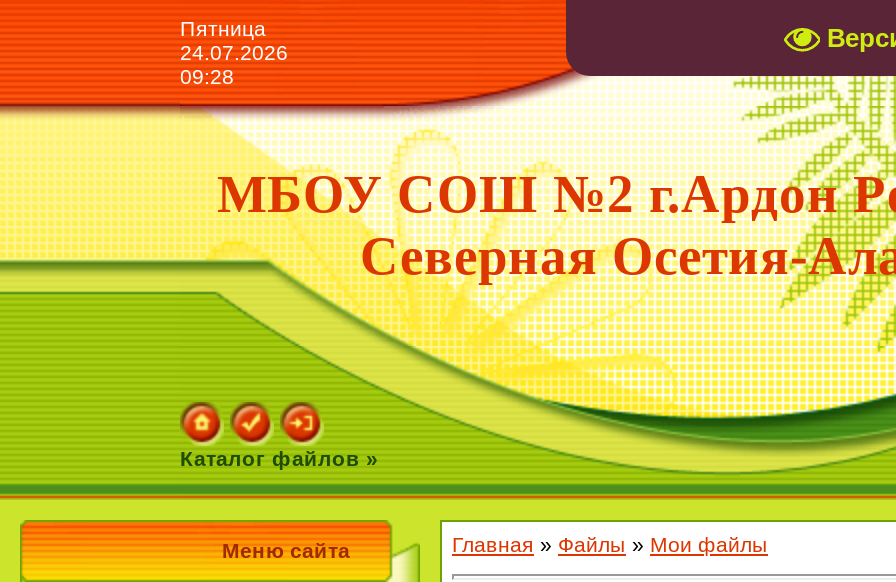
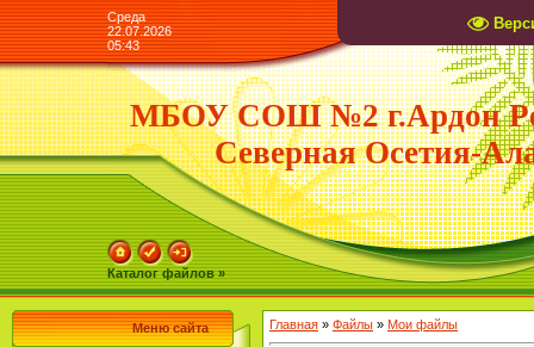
[180,16,288,88] Пятница | 24.07.2026 | 09:28 -> [107,10,172,52] Среда | 22.07.2026 | 05:43

